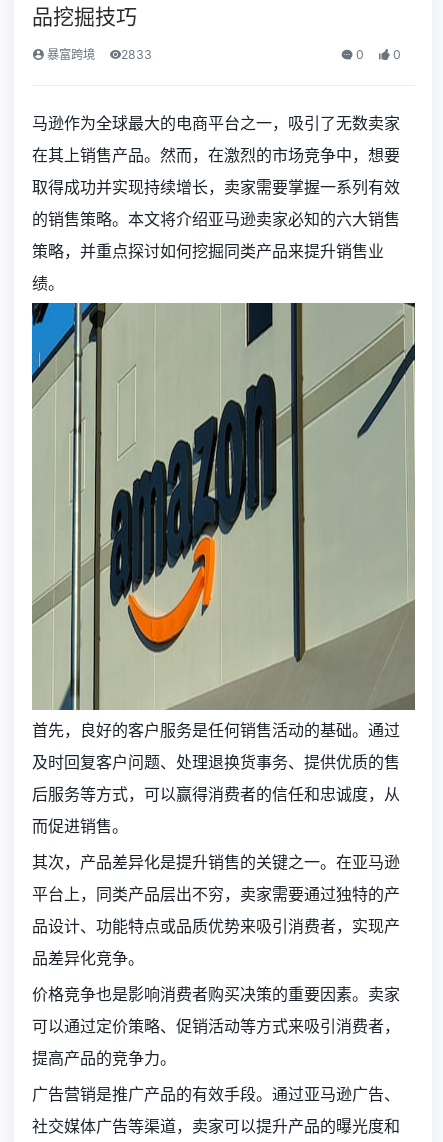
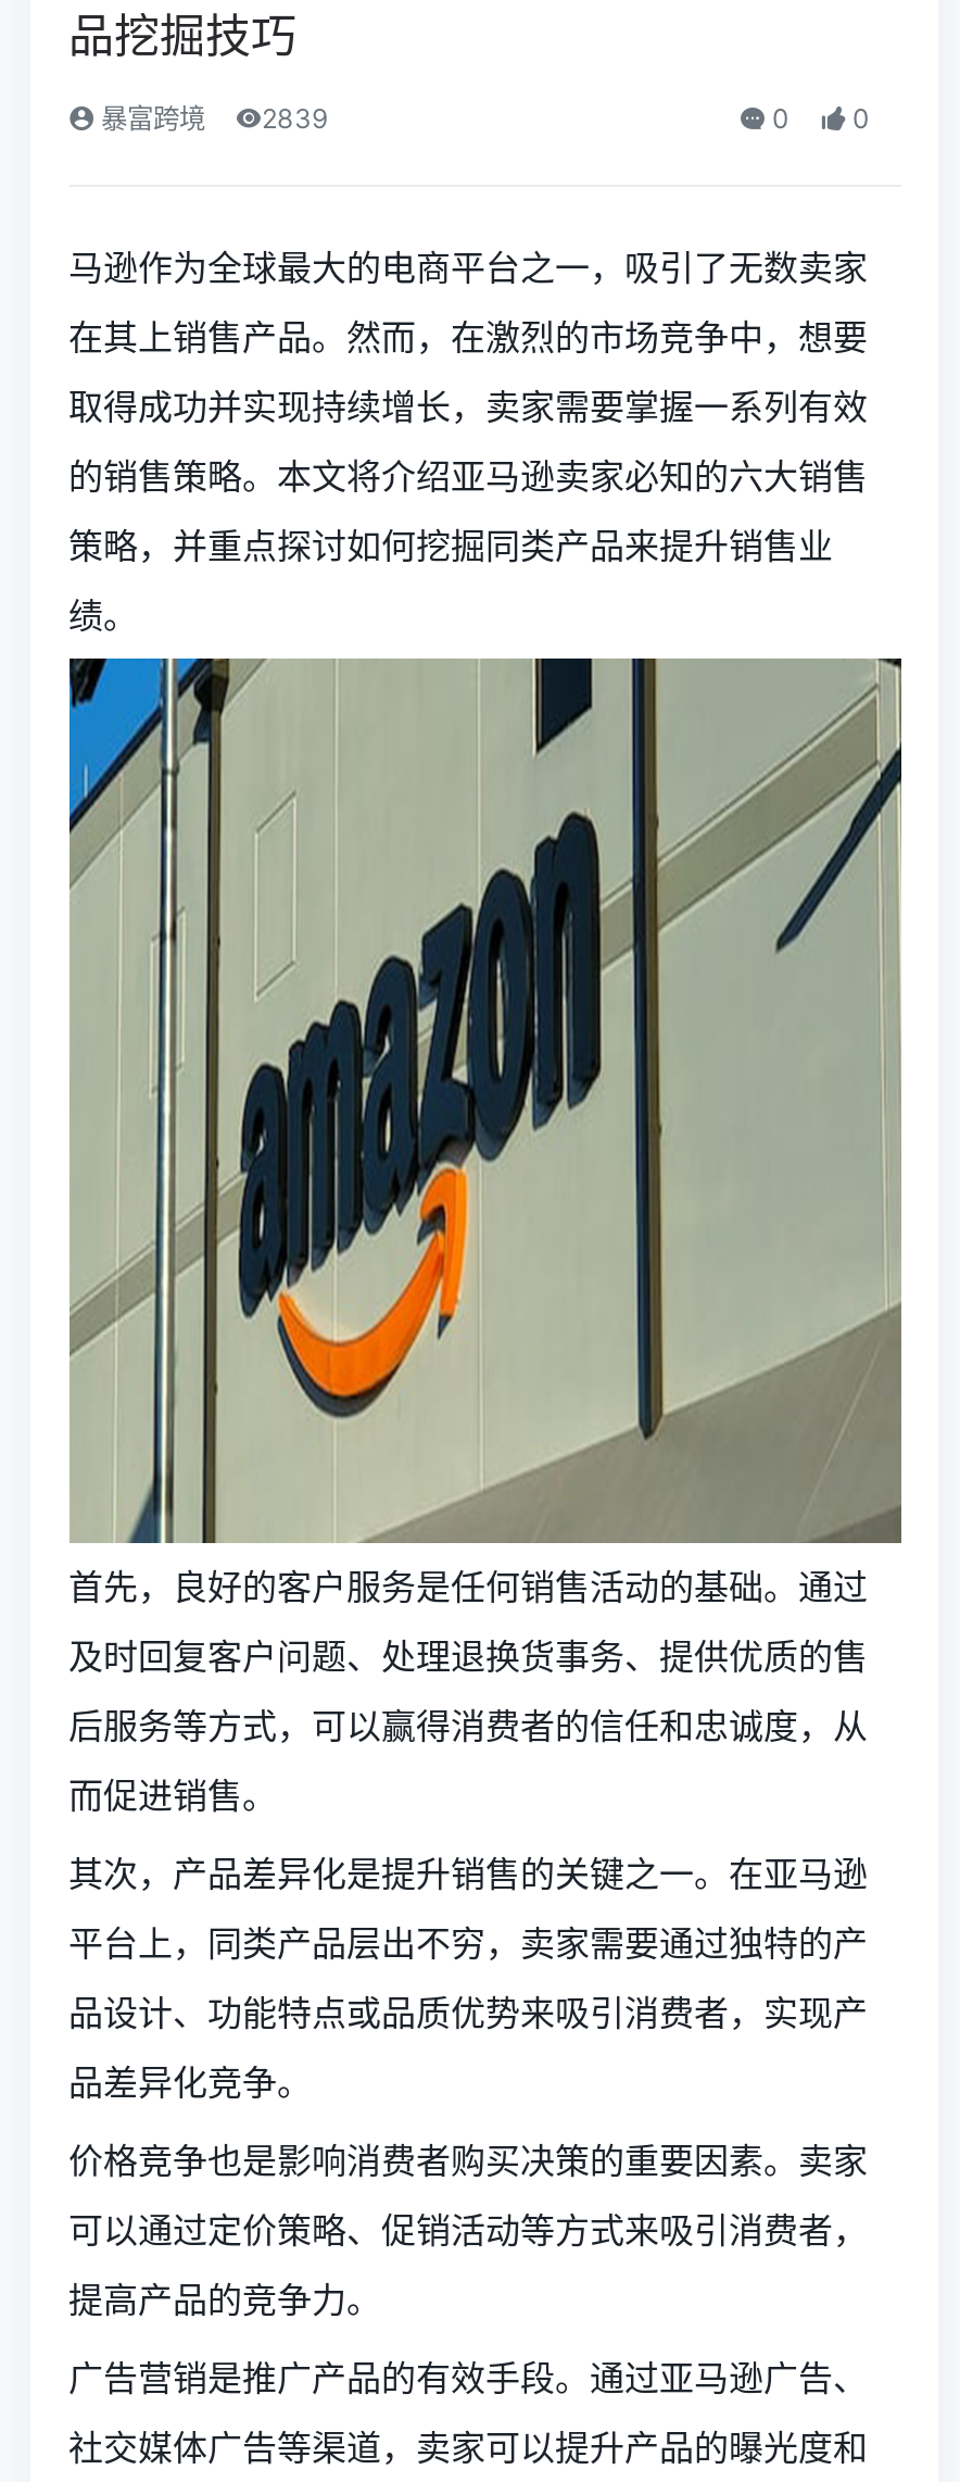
[43,47,151,62] 暴富跨境 2833 -> [94,103,329,135] 暴富跨境 2839

